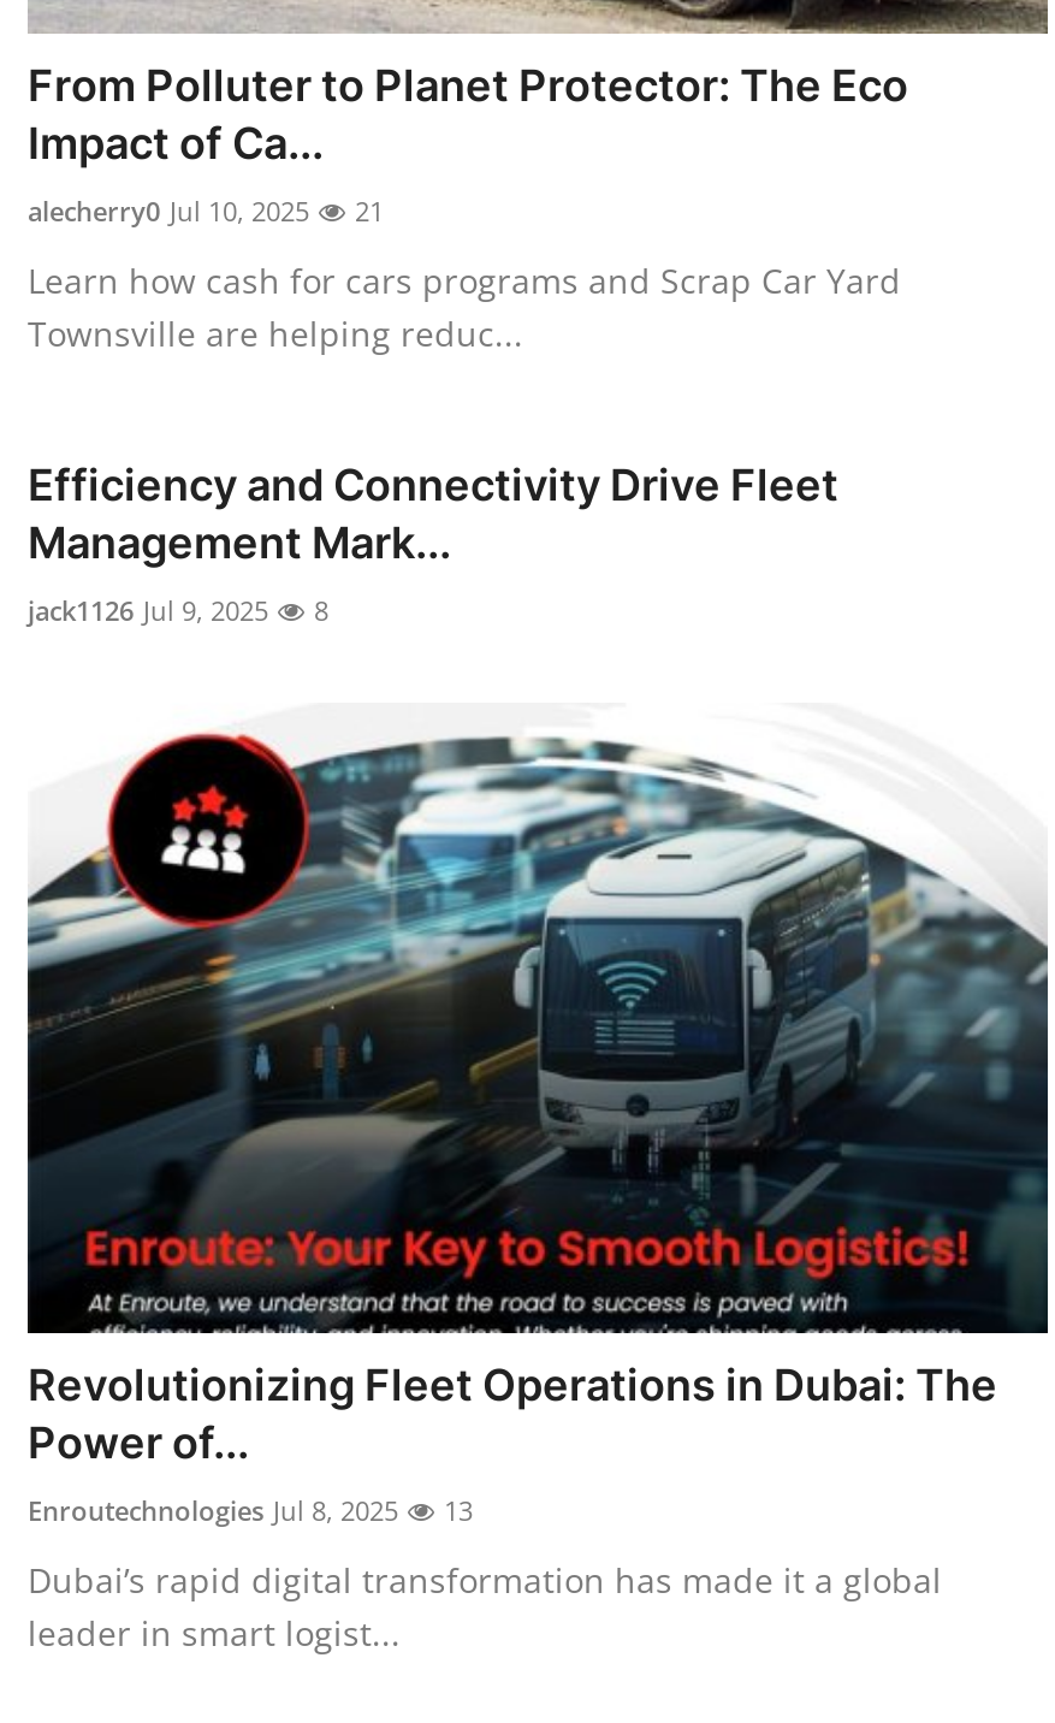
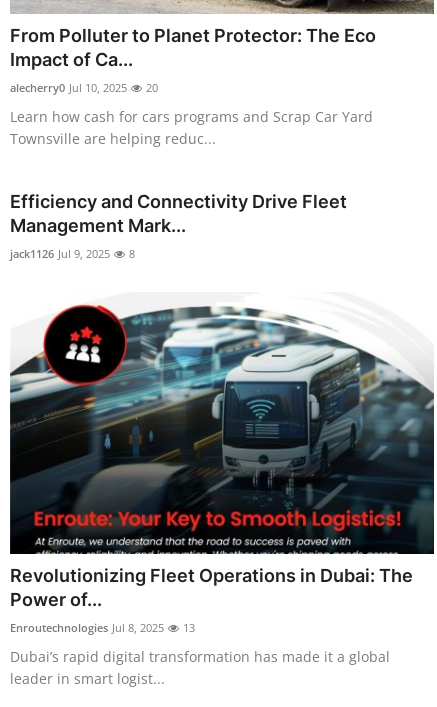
[28,192,384,228] alecherry0 Jul 10, 2025 21 -> [10,80,158,95] alecherry0 Jul 10, 2025 20

